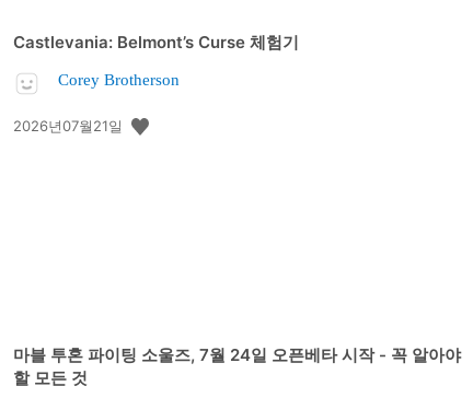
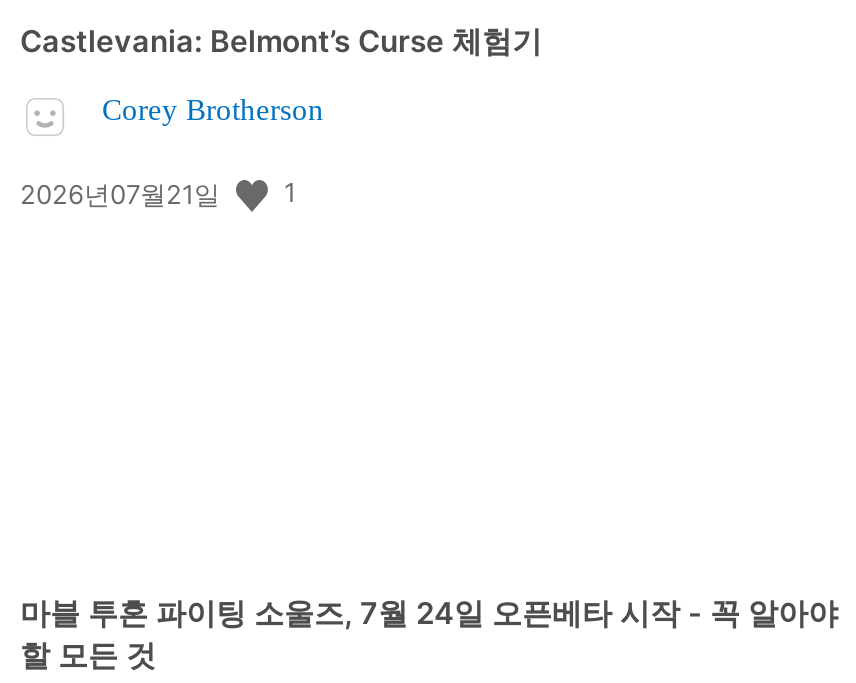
none -> [284,177,296,209] 1

